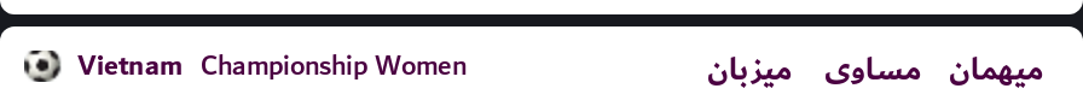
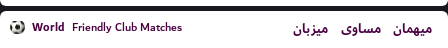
[77,41,467,92] Vietnam Championship Women -> [32,17,182,38] World Friendly Club Matches

